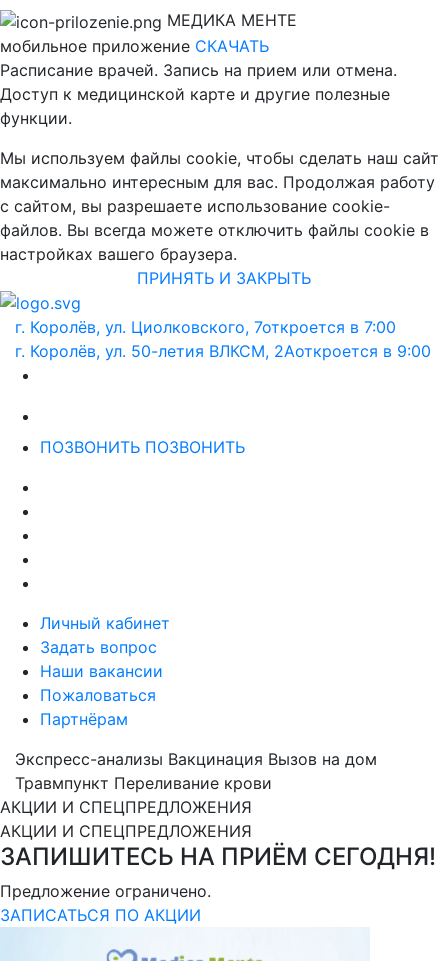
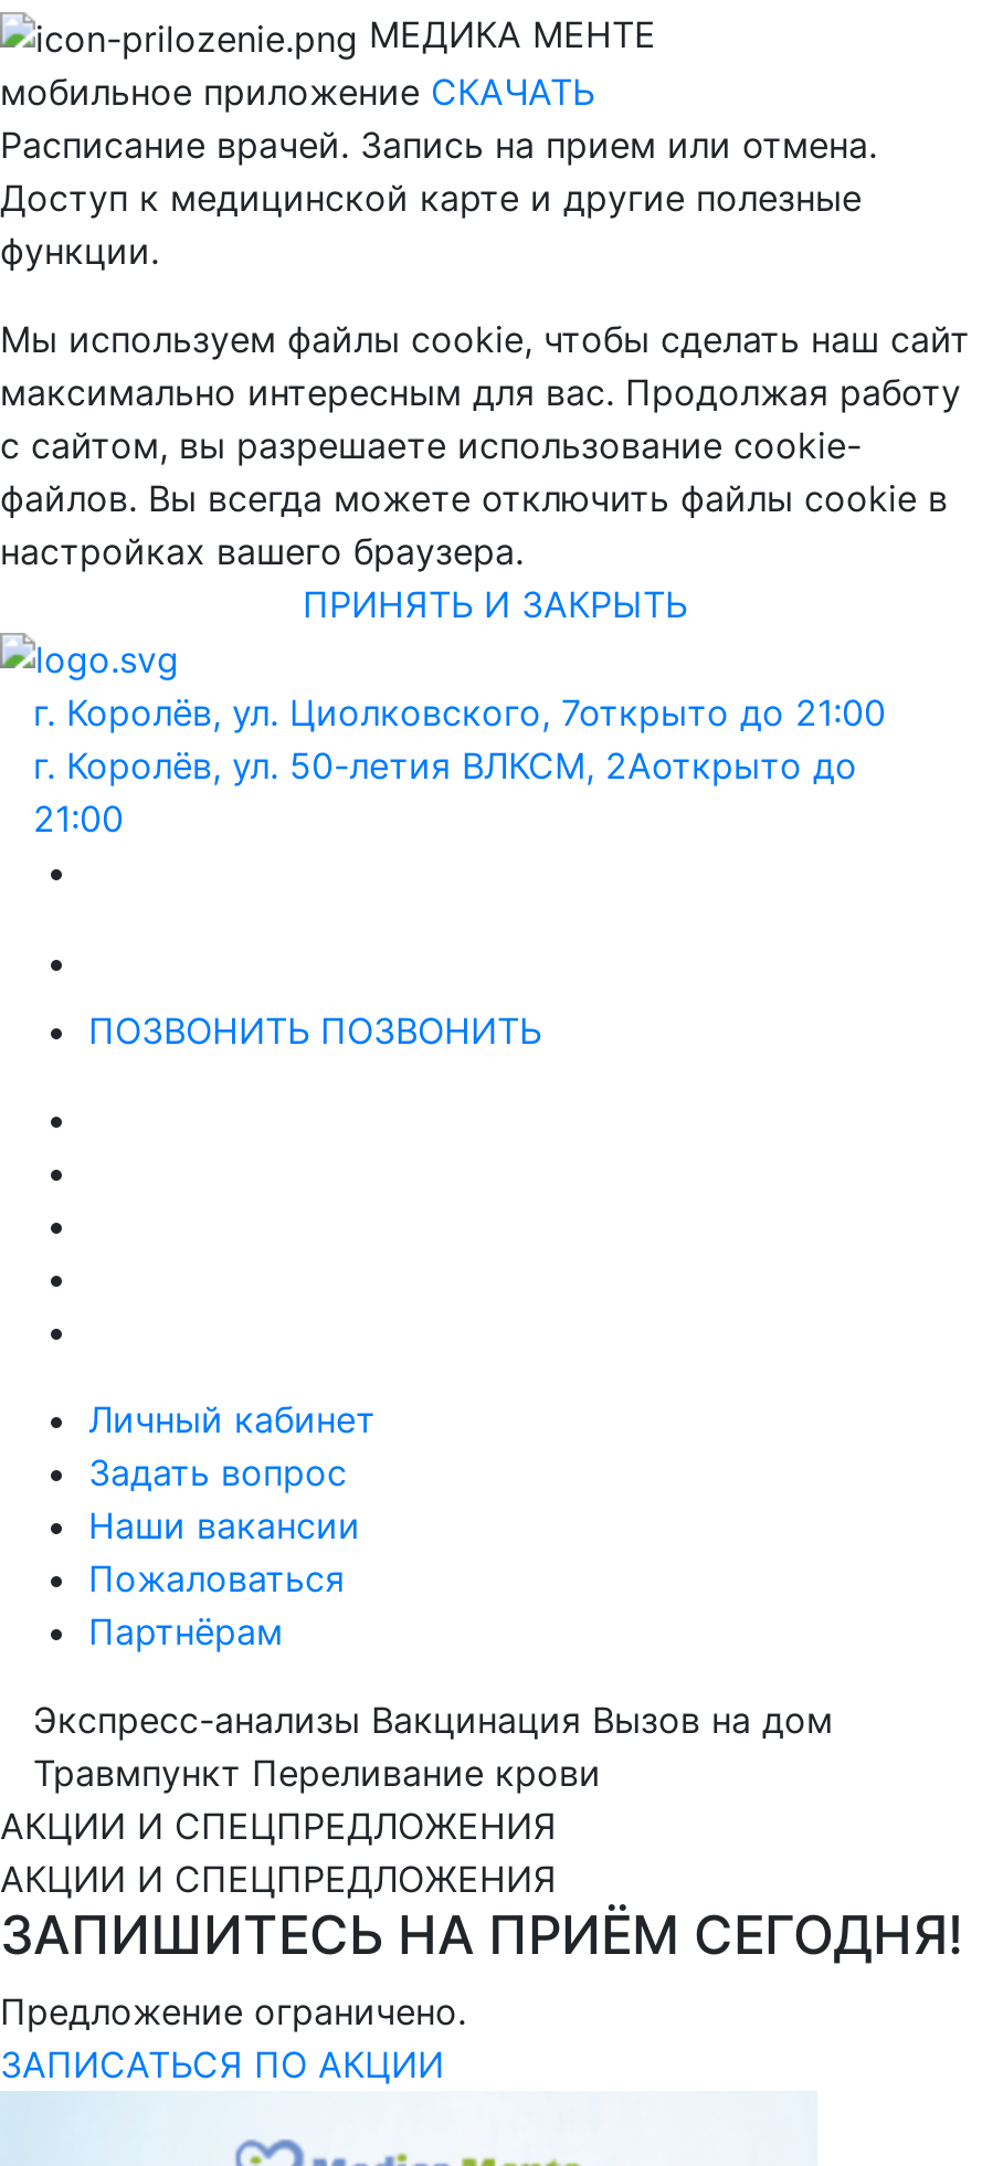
[15,317,431,361] г. Королёв, ул. Циолковского, 7откроется в 7:00 | г. Королёв, ул. 50-летия ВЛКСМ, 2Аоткроется в 9:00 -> [33,691,886,841] г. Королёв, ул. Циолковского, 7открыто до 21:00 | г. Королёв, ул. 50-летия ВЛКСМ, 2Аоткрыто до | 21:00

